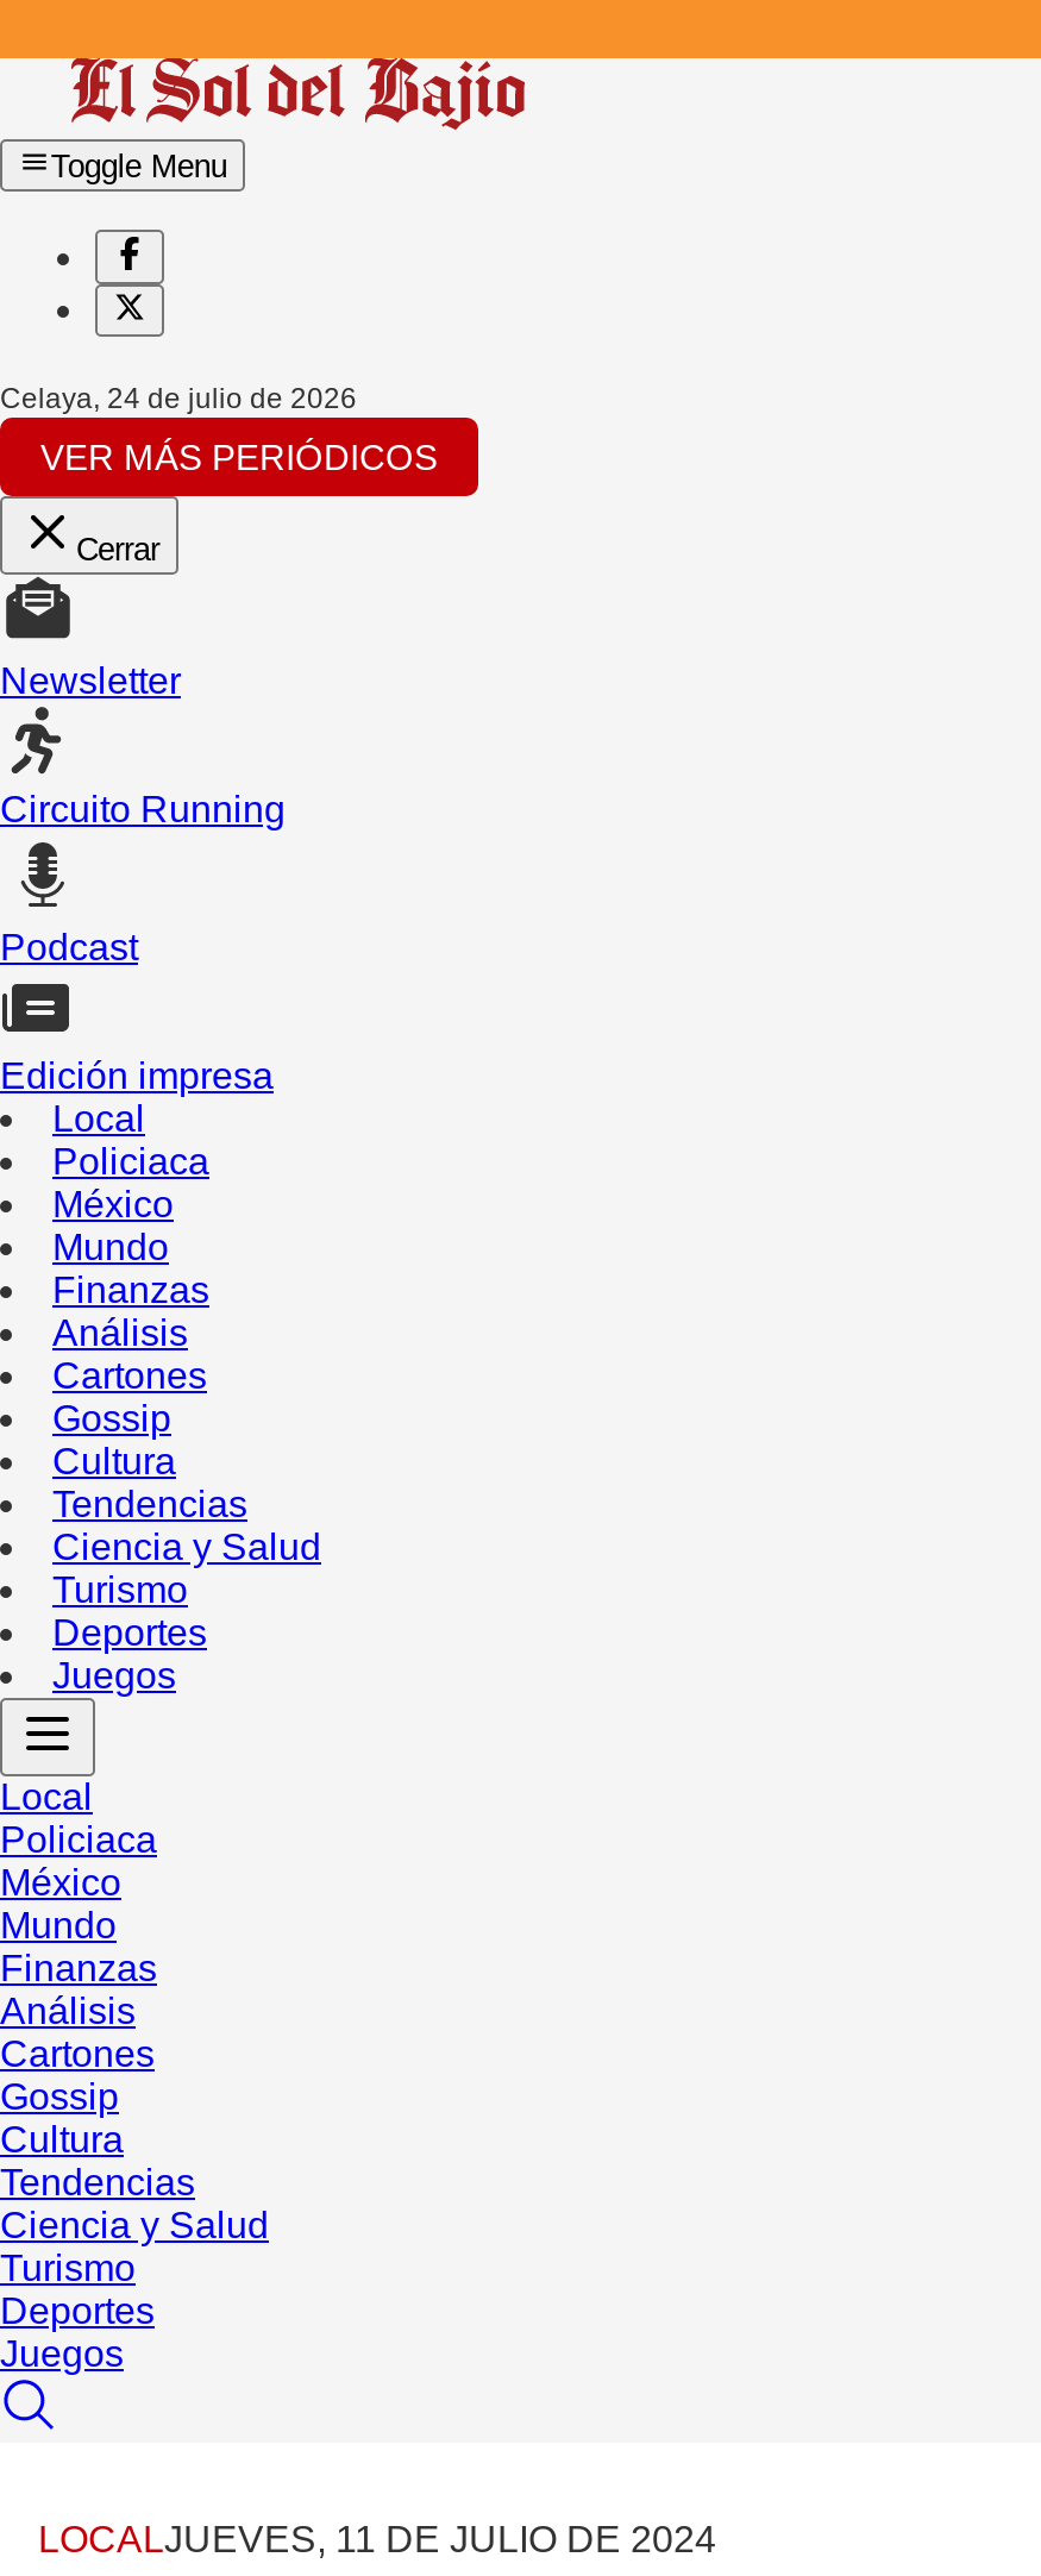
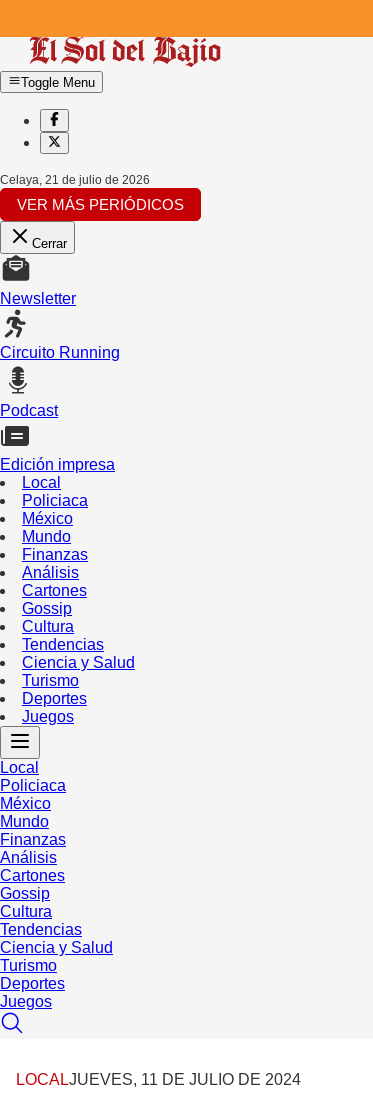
[0,382,357,415] Celaya, 24 de julio de 2026 -> [0,173,150,187] Celaya, 21 de julio de 2026

